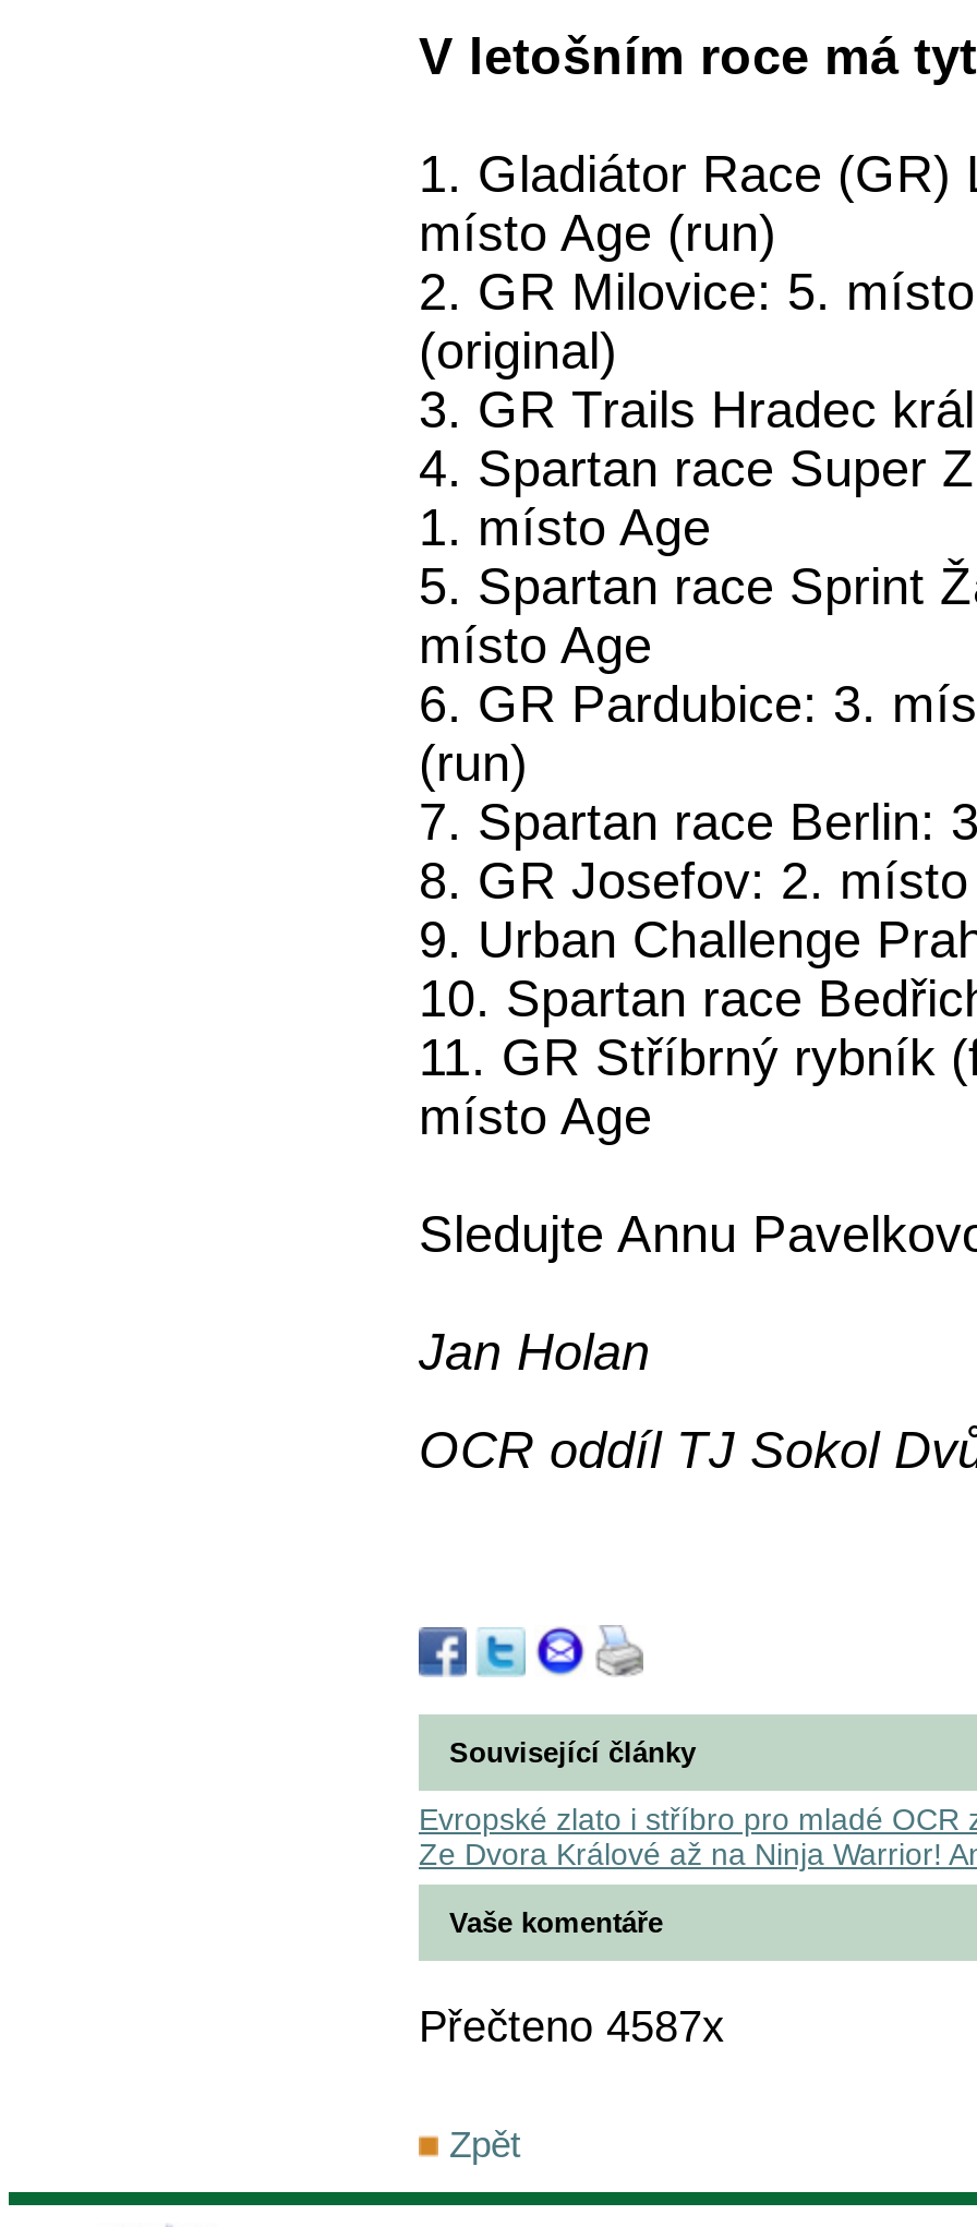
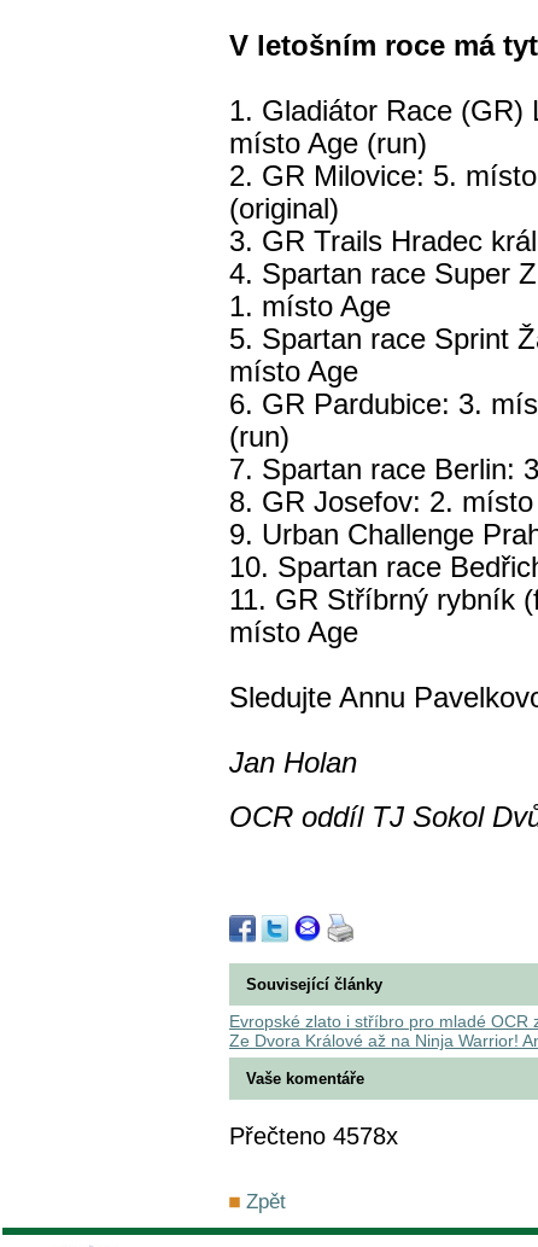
[419,2001,724,2049] Přečteno 4587x -> [229,1122,398,1149] Přečteno 4578x

